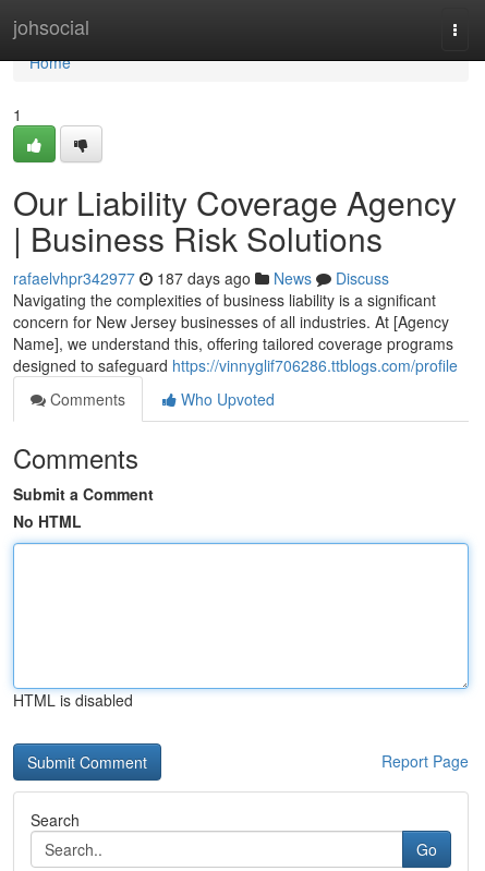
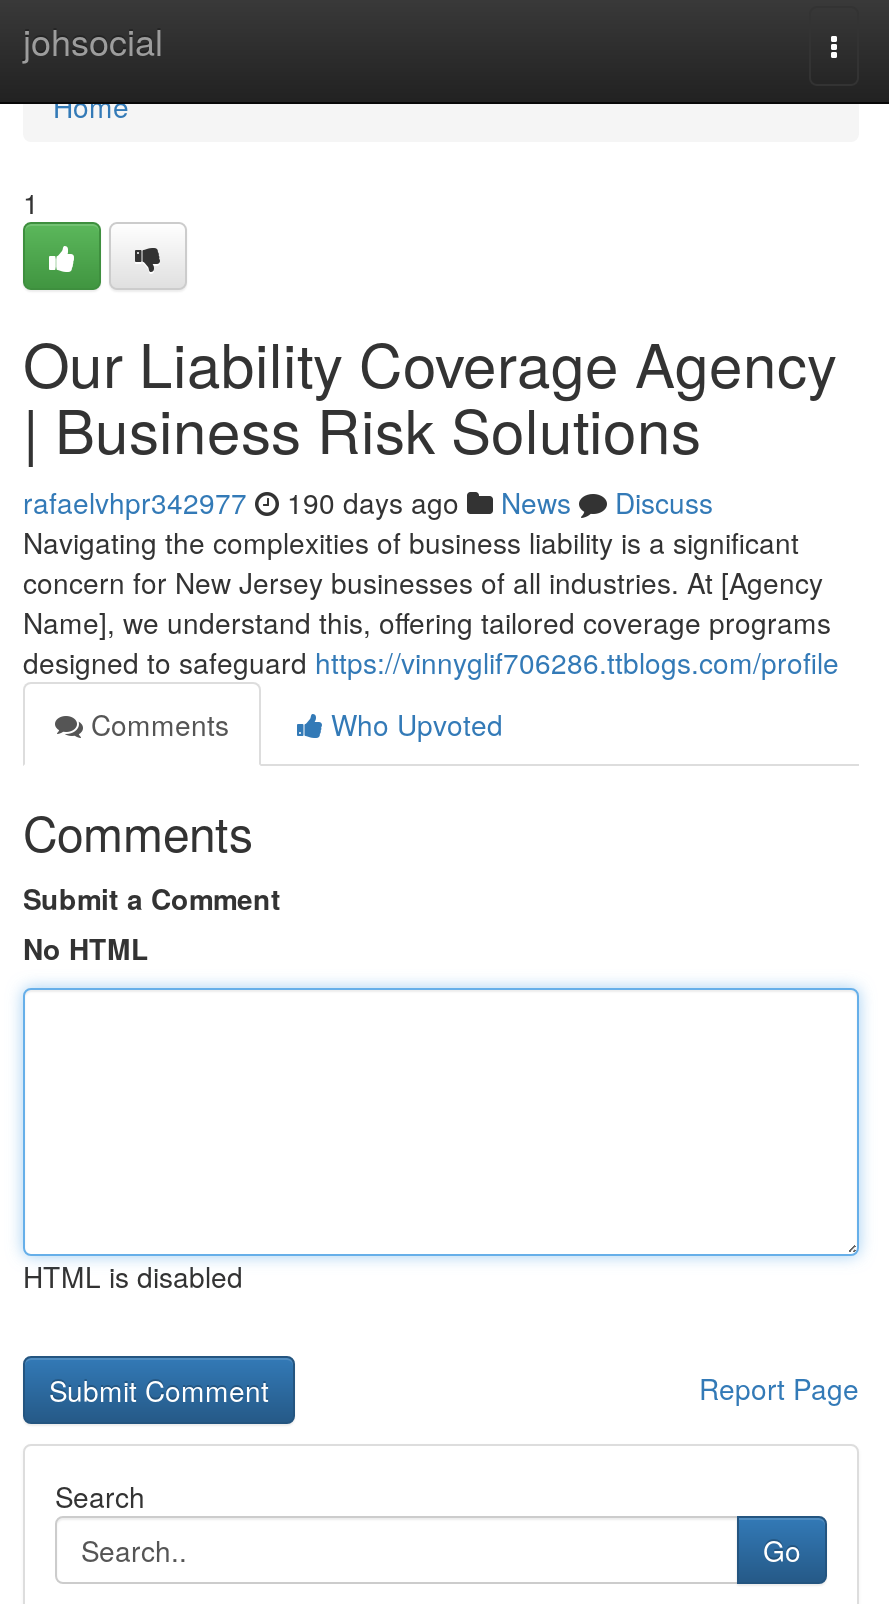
[13,267,389,289] rafaelvhpr342977 187 days ago News Discuss -> [23,482,713,522] rafaelvhpr342977 190 days ago News Discuss

